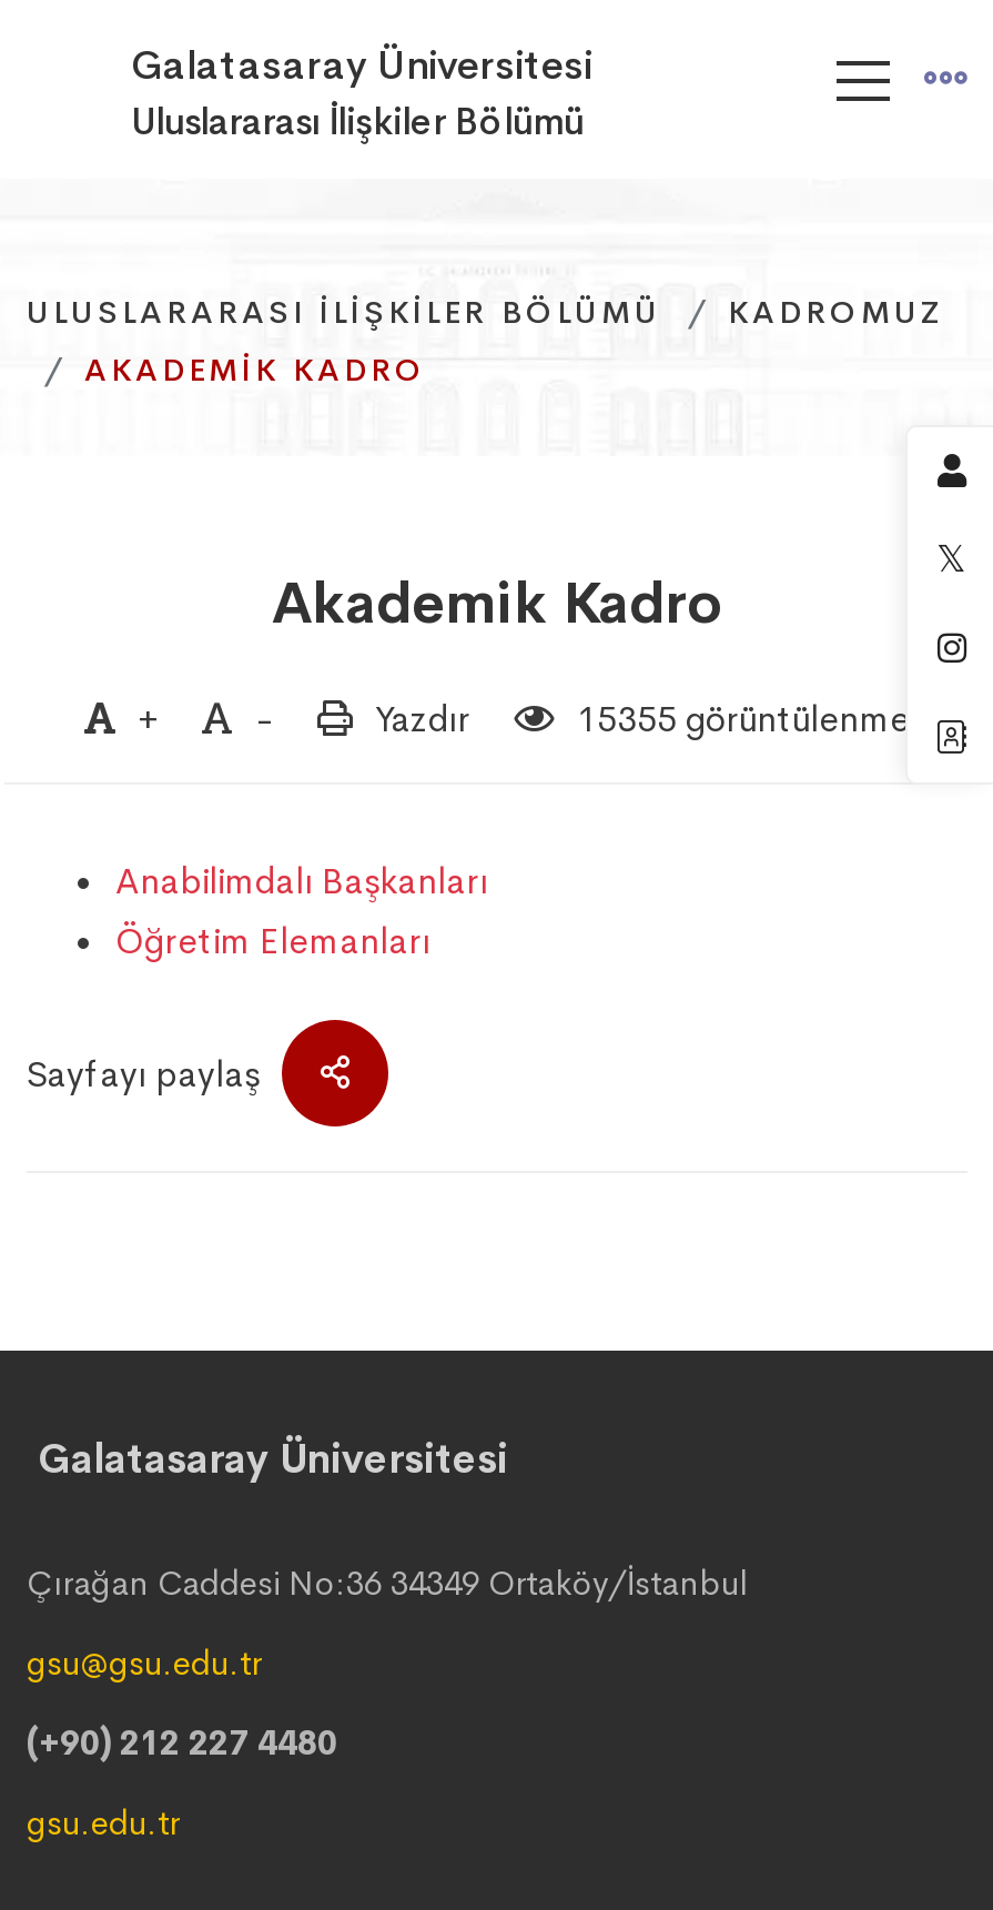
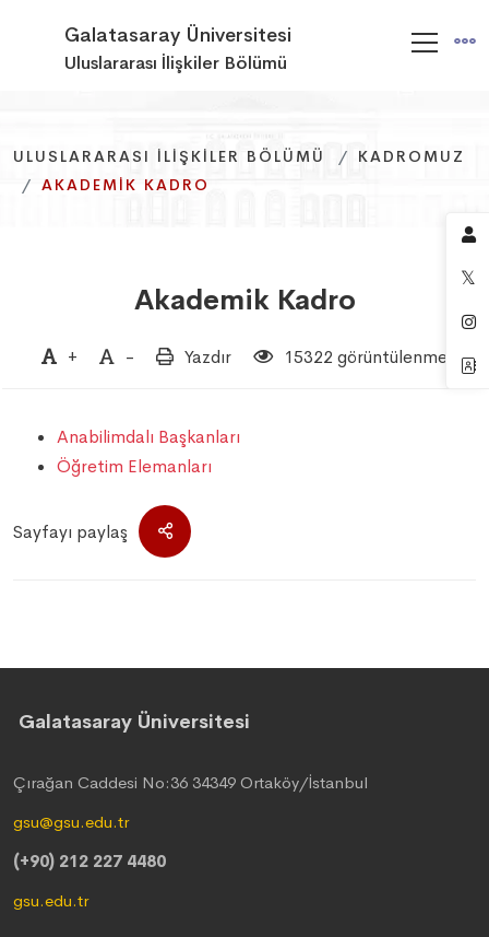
[568,696,910,742] 15355 görüntülenme -> [279,345,448,368] 15322 görüntülenme

